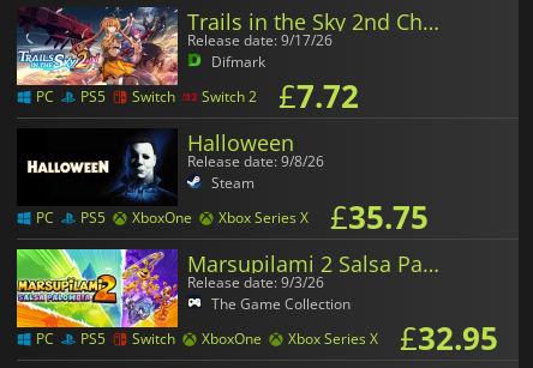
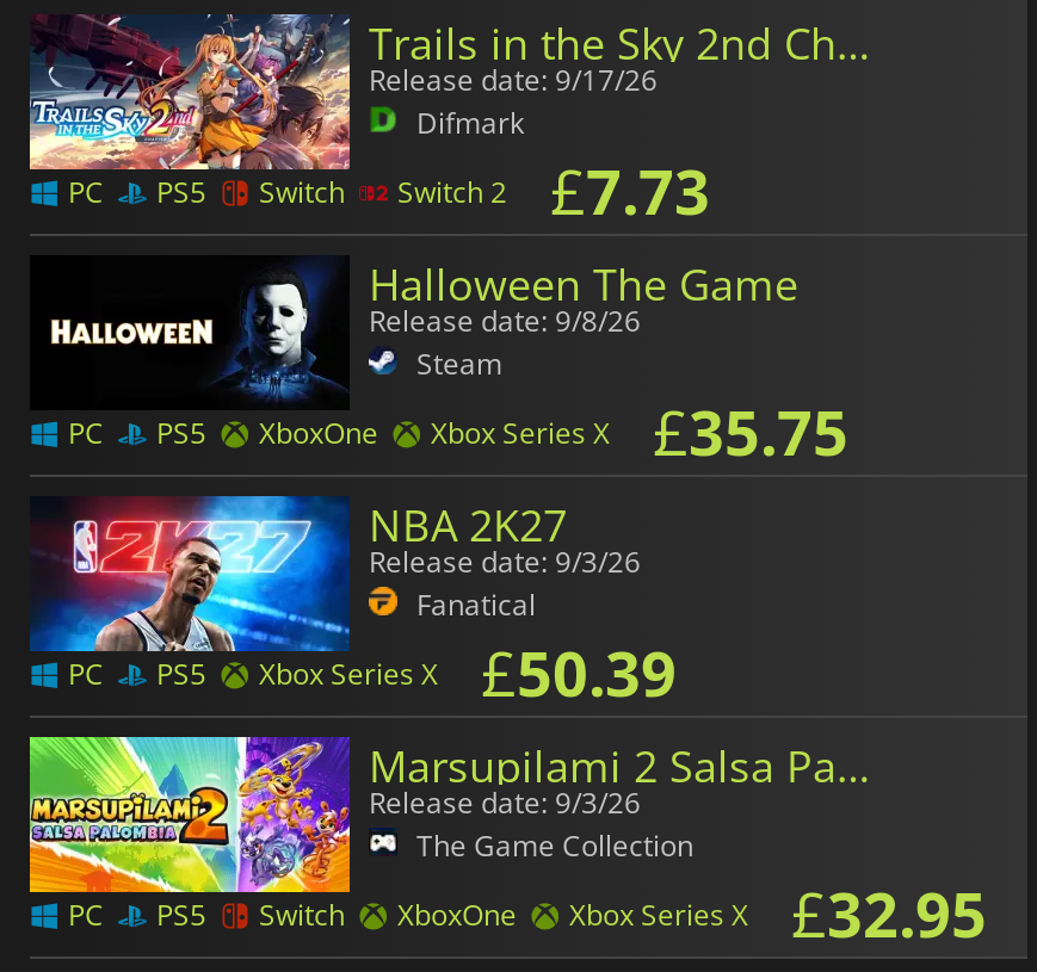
[187,75,359,157] £7.72 | Halloween -> [369,148,798,312] £7.73 | Halloween The Game
none -> [30,494,677,716] [image] | NBA 2K27 | Release date: 9/3/26 | Fanatical | PC | PS5 | Xbox Series X | £50.39

